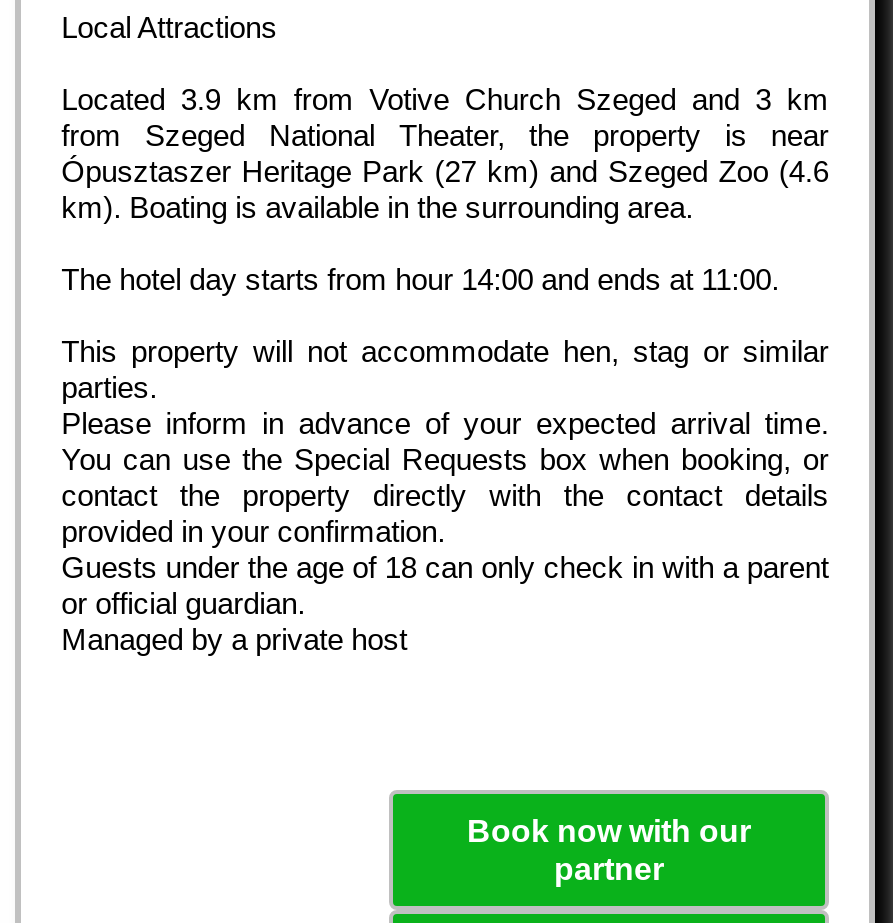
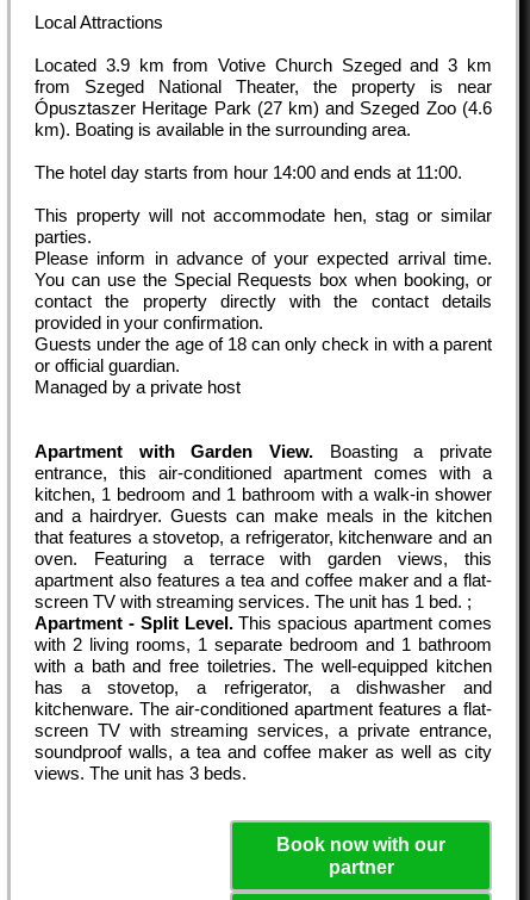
none -> [35,441,492,783] Apartment with Garden View. Boasting a private | entrance, this air-conditioned apartment comes with a | kitchen, 1 bedroom and 1 bathroom with a walk-in shower | and a hairdryer. Guests can make meals in the kitchen | that features a stovetop, a refrigerator, kitchenware and an | oven. Featuring a terrace with garden views, this | apartment also features a tea and coffee maker and a flat- | screen TV with streaming services. The unit has 1 bed. ; | Apartment - Split Level. This spacious apartment comes | with 2 living rooms, 1 separate bedroom and 1 bathroom | with a bath and free toiletries. The well-equipped kitchen | has a stovetop, a refrigerator, a dishwasher and | kitchenware. The air-conditioned apartment features a flat- | screen TV with streaming services, a private entrance, | soundproof walls, a tea and coffee maker as well as city | views. The unit has 3 beds.

